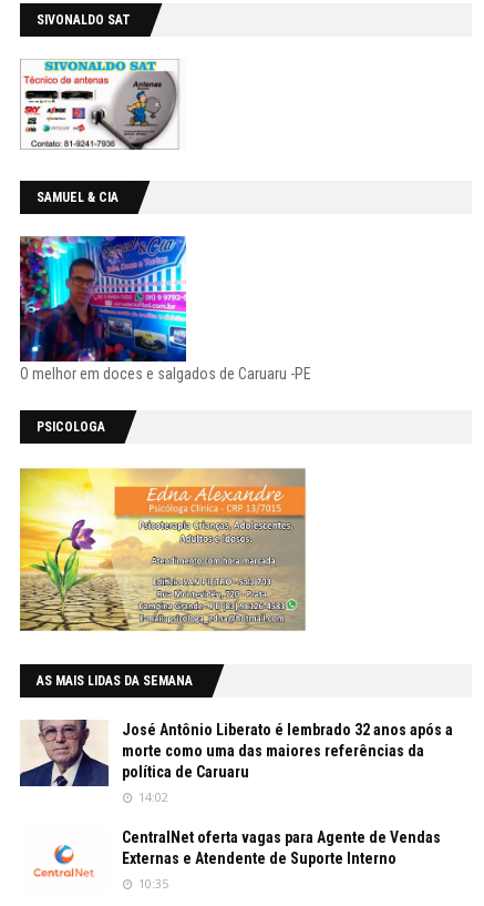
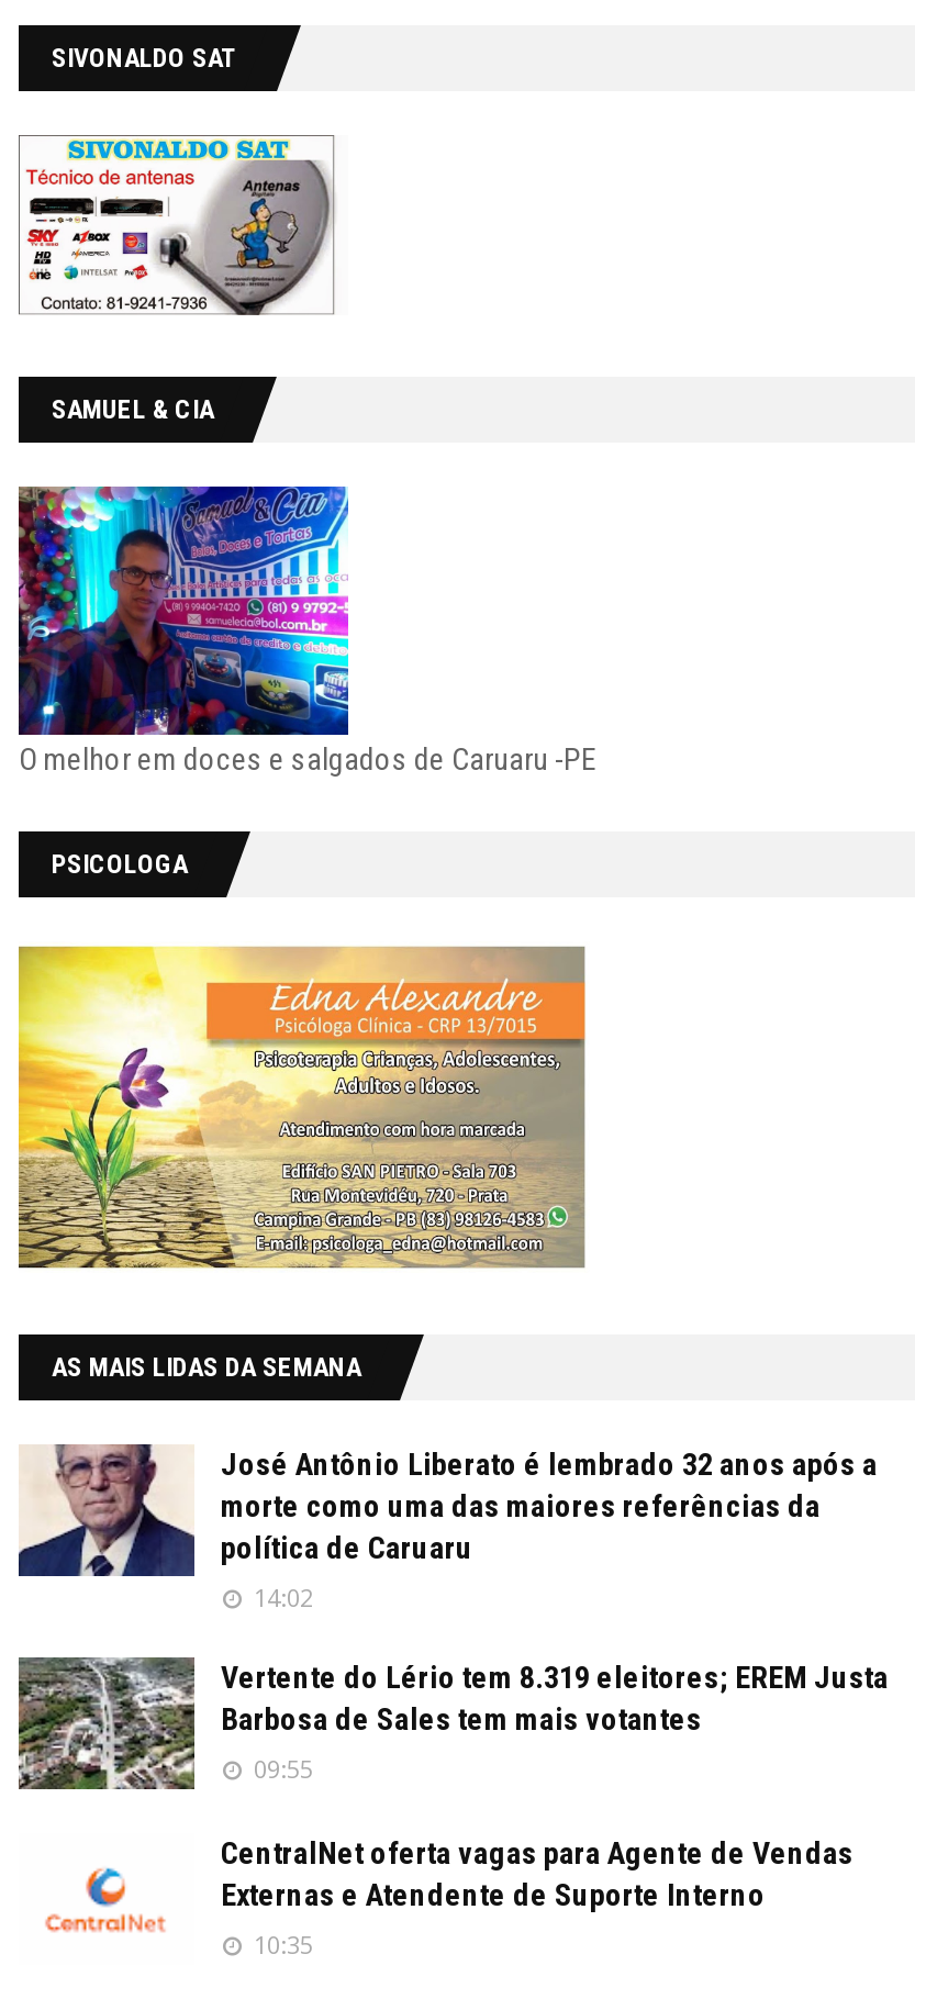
none -> [16,1655,889,1791] [image] | Vertente do Lério tem 8.319 eleitores; EREM Justa | Barbosa de Sales tem mais votantes | 09:55

